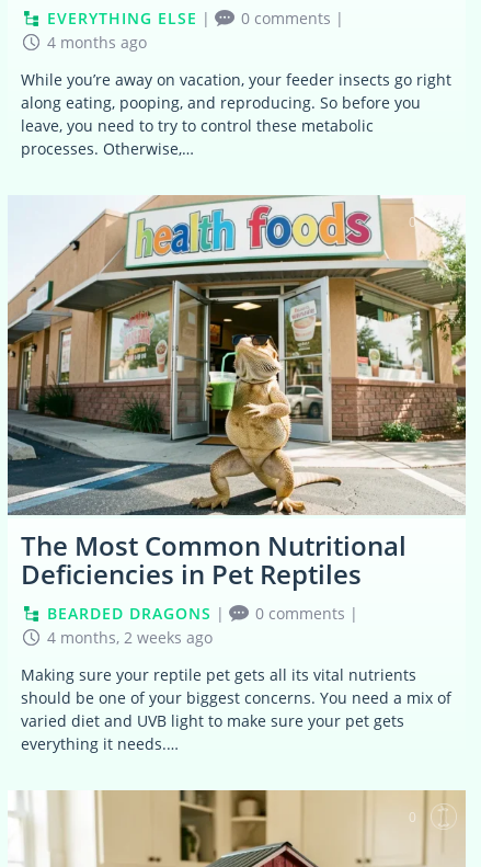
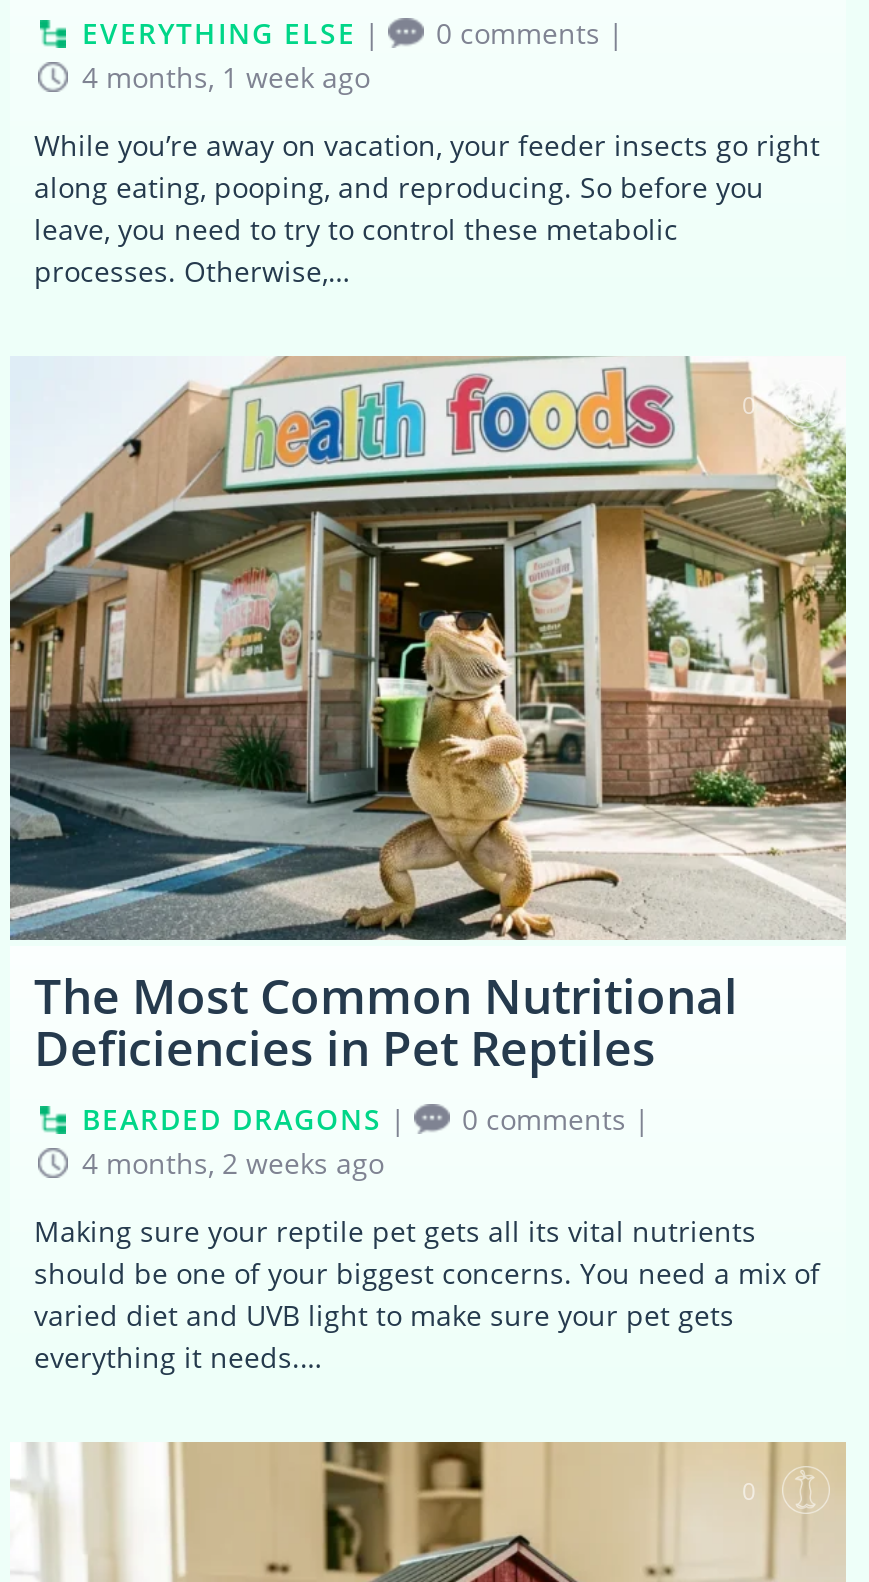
[47,32,147,53] 4 months ago -> [82,58,370,96] 4 months, 1 week ago

